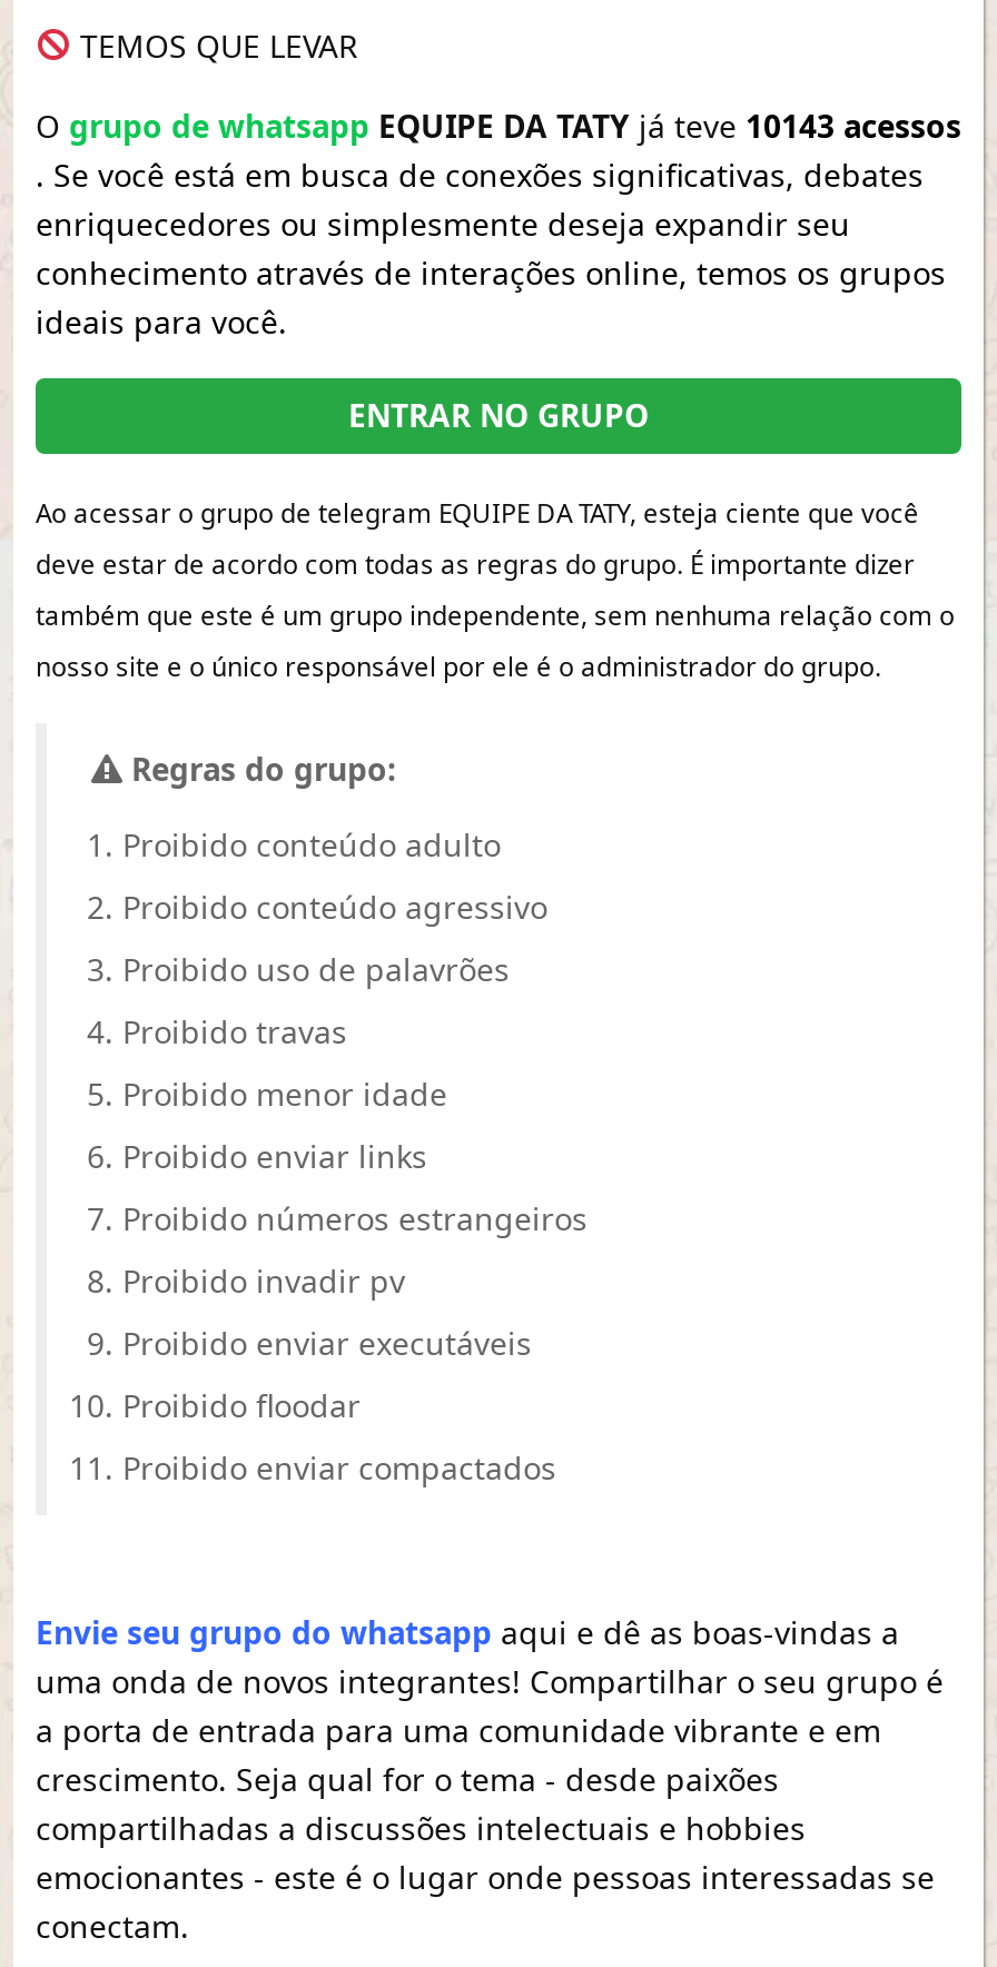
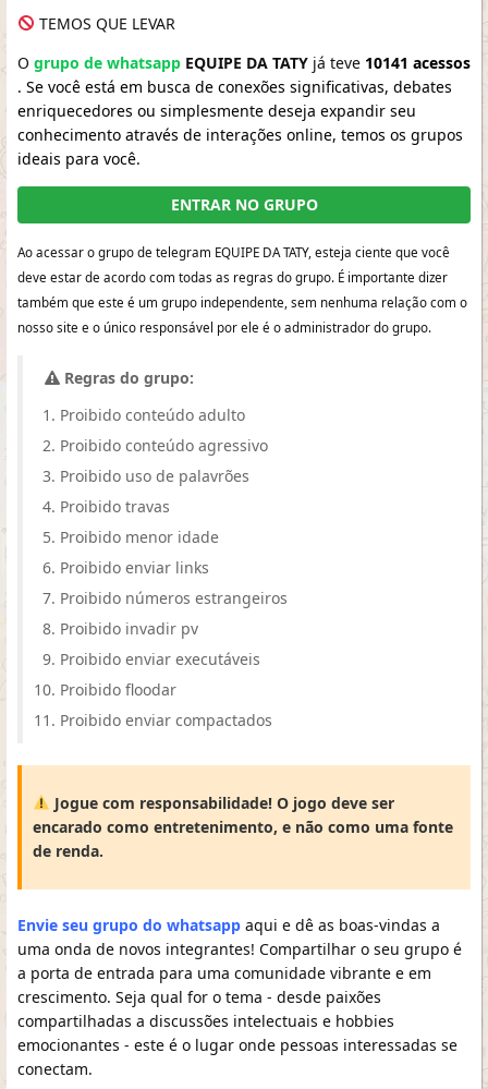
[36,105,961,147] O grupo de whatsapp EQUIPE DA TATY já teve 10143 acessos -> [17,52,471,73] O grupo de whatsapp EQUIPE DA TATY já teve 10141 acessos
none -> [16,764,471,891] [image] | Jogue com responsabilidade! O jogo deve ser | encarado como entretenimento, e não como uma fonte | de renda.

